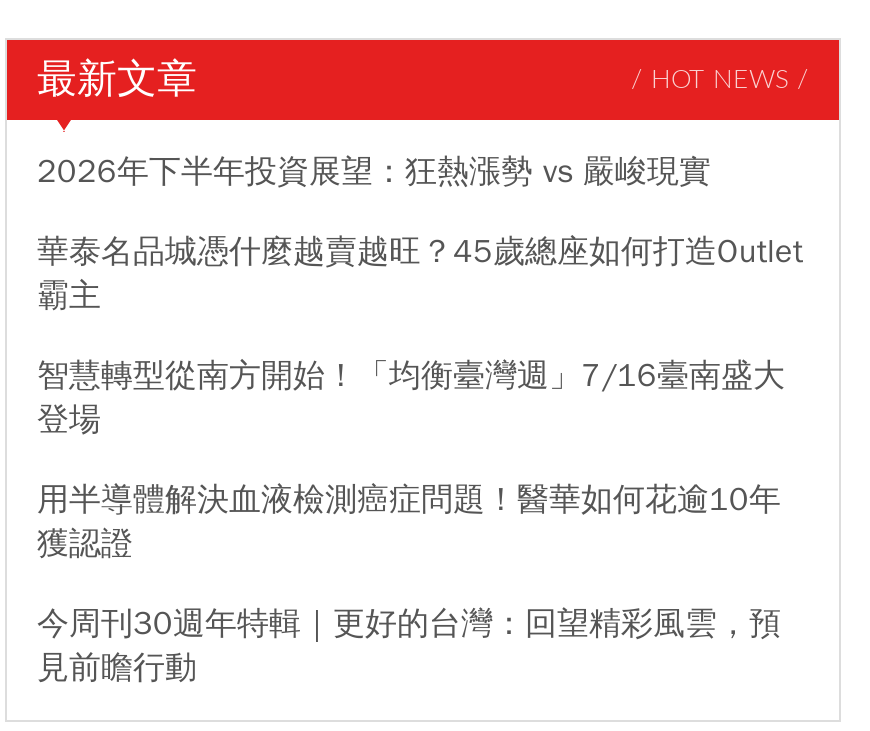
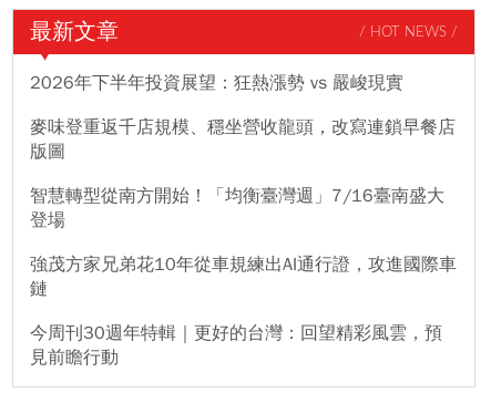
[37,233,803,317] 華泰名品城憑什麼越賣越旺？45歲總座如何打造Outlet | 霸主 -> [30,117,456,163] 麥味登重返千店規模、穩坐營收龍頭，改寫連鎖早餐店 | 版圖
[37,481,781,565] 用半導體解決血液檢測癌症問題！醫華如何花逾10年 | 獲認證 -> [30,254,457,300] 強茂方家兄弟花10年從車規練出AI通行證，攻進國際車 | 鏈

